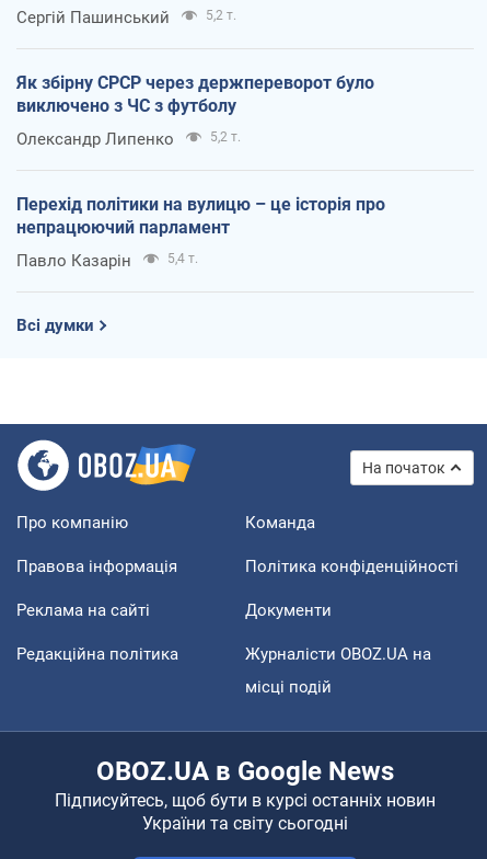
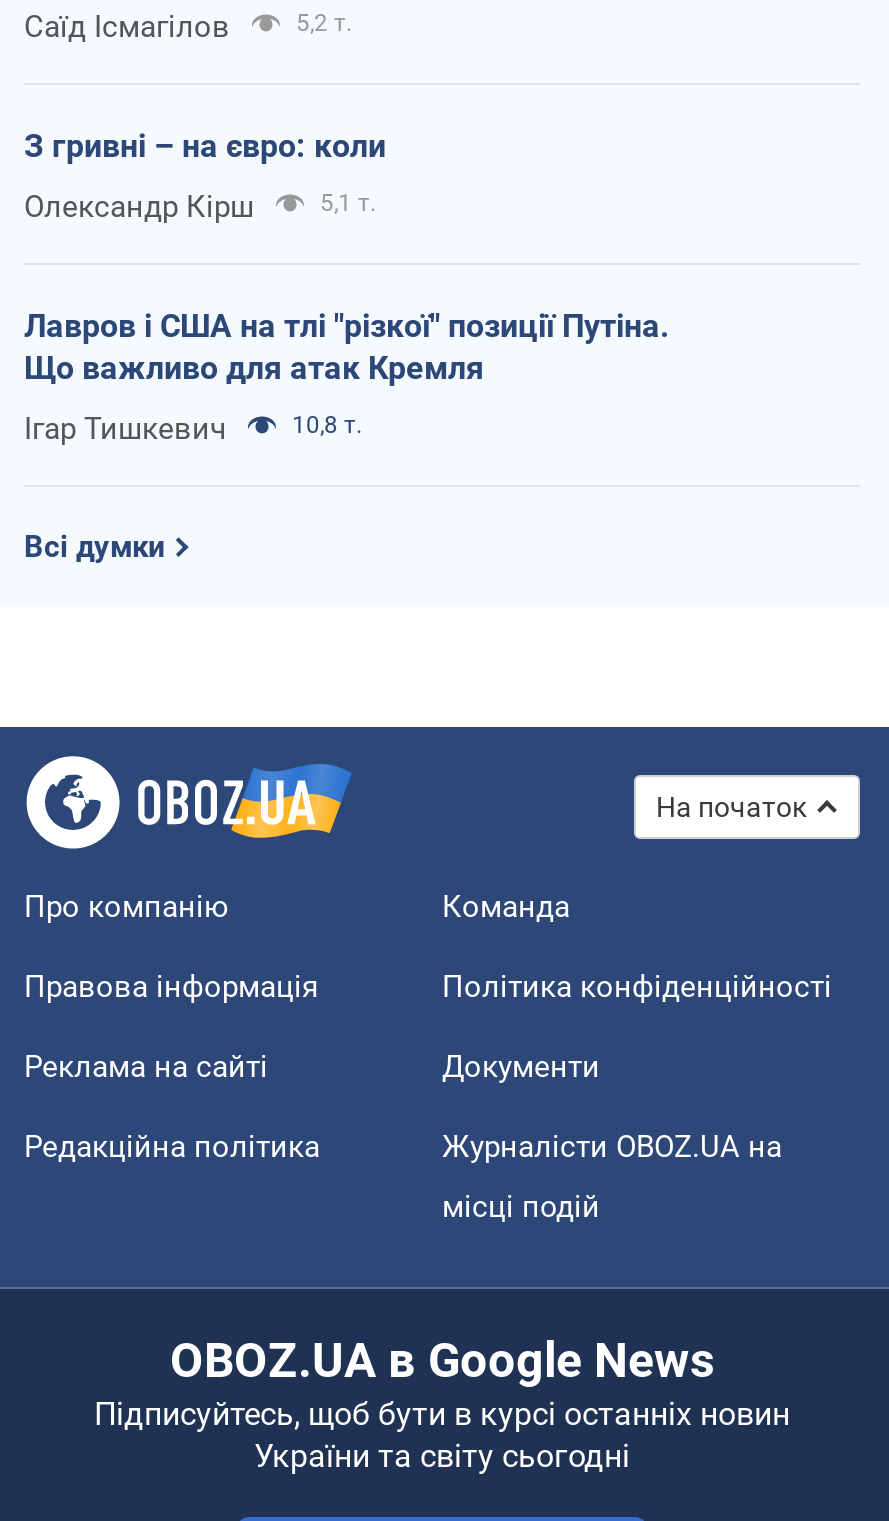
[16,7,170,27] Сергій Пашинський -> [24,8,230,44] Саїд Ісмагілов
[16,72,374,116] Як збірну СРСР через держпереворот було | виключено з ЧС з футболу -> [24,126,386,164] З гривні – на євро: коли
[16,129,241,149] Олександр Липенко | 5,2 т. -> [24,188,376,224] Олександр Кірш | 5,1 т.
[16,194,385,237] Перехід політики на вулицю – це історія про | непрацюючий парламент -> [24,306,670,386] Лавров і США на тлі "різкої" позиції Путіна. | Що важливо для атак Кремля
[16,251,198,270] Павло Казарін | 5,4 т. -> [24,410,362,446] Ігар Тишкевич | 10,8 т.

